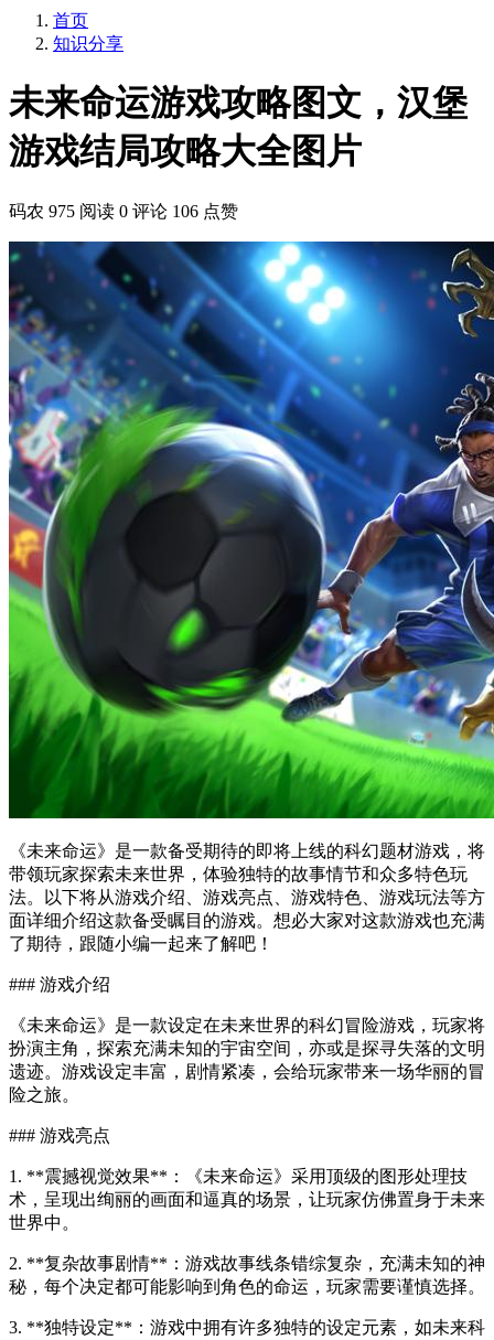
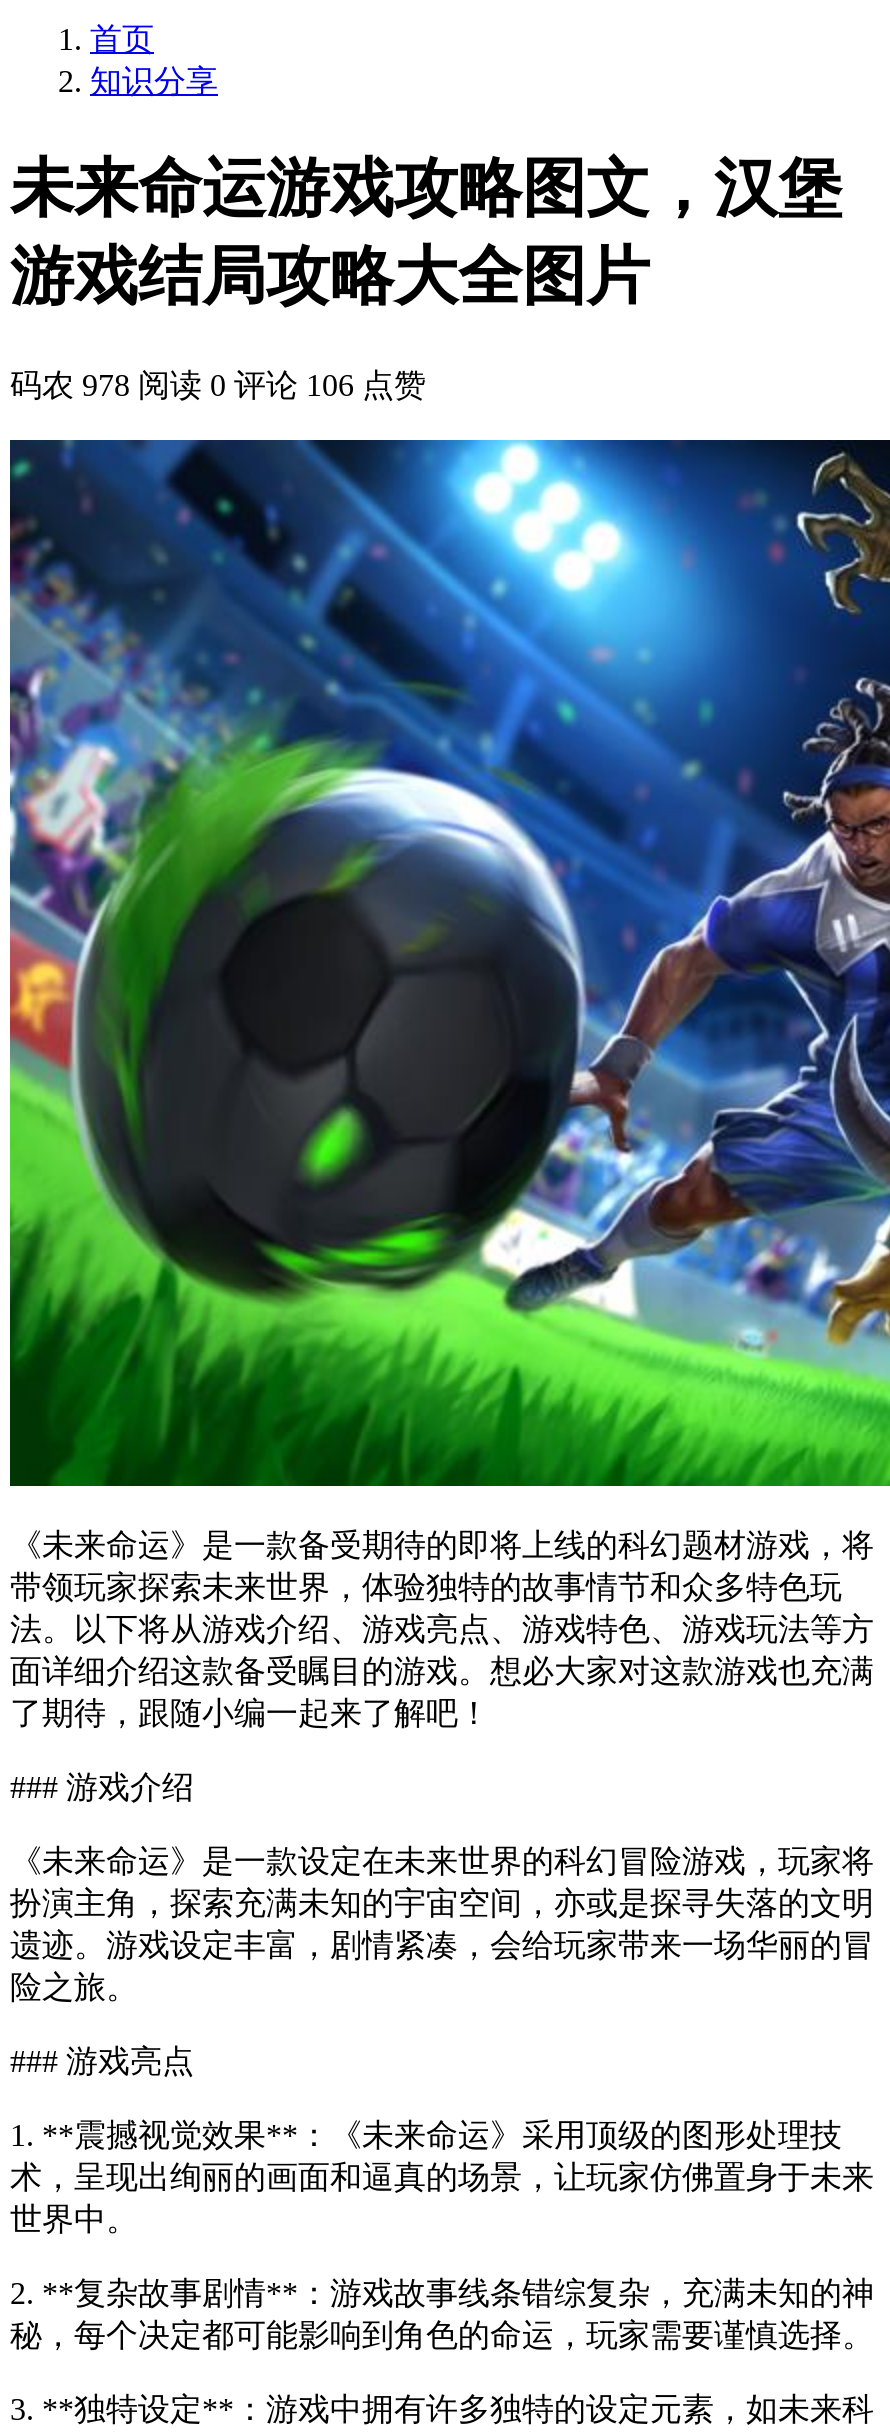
[9,202,238,220] 码农975 阅读0 评论106 点赞 -> [10,368,426,402] 码农978 阅读0 评论106 点赞

